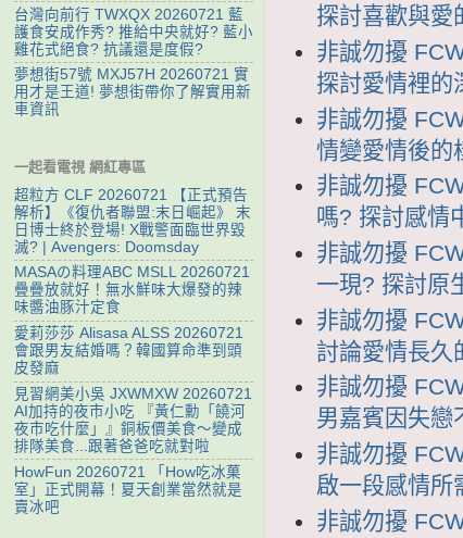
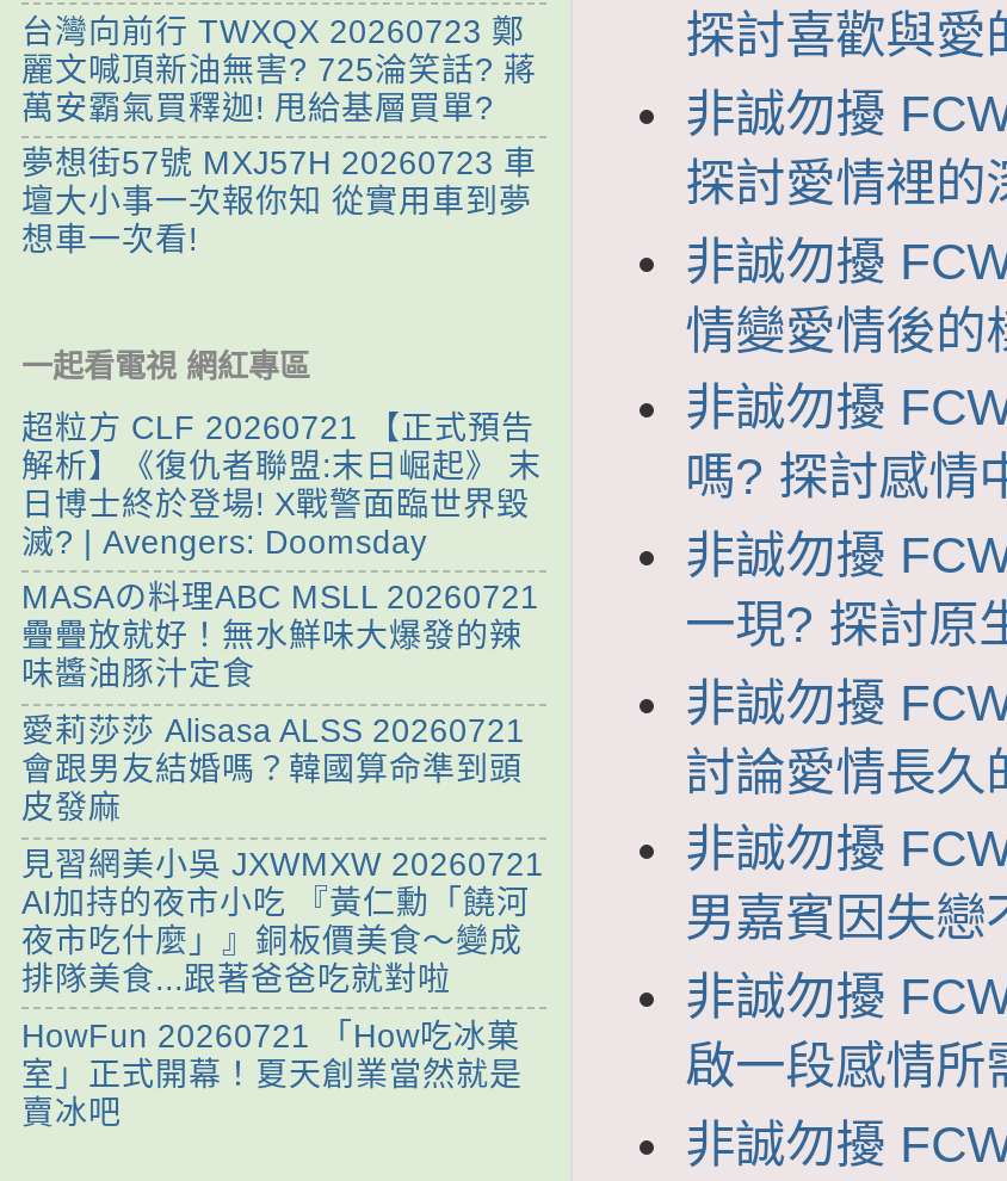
[14,6,253,57] 台灣向前行 TWXQX 20260721 藍 | 護食安成作秀? 推給中央就好? 藍小 | 雞花式絕食? 抗議還是度假? -> [21,13,537,125] 台灣向前行 TWXQX 20260723 鄭 | 麗文喊頂新油無害? 725淪笑話? 蔣 | 萬安霸氣買釋迦! 甩給基層買單?
[14,67,251,118] 夢想街57號 MXJ57H 20260721 實 | 用才是王道! 夢想街帶你了解實用新 | 車資訊 -> [21,146,537,259] 夢想街57號 MXJ57H 20260723 車 | 壇大小事一次報你知 從實用車到夢 | 想車一次看!

